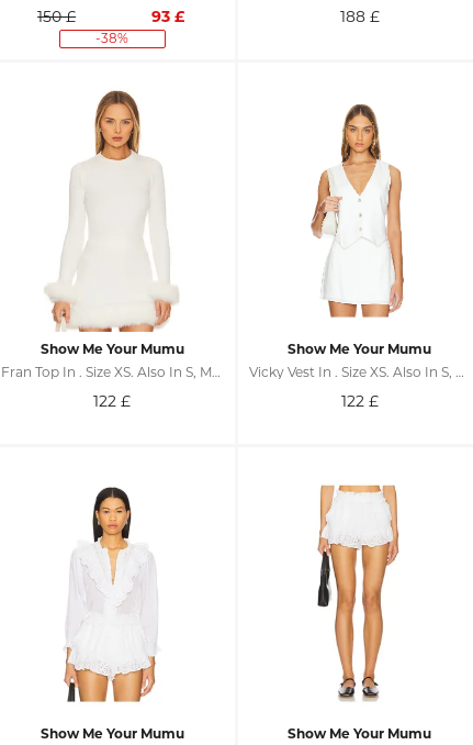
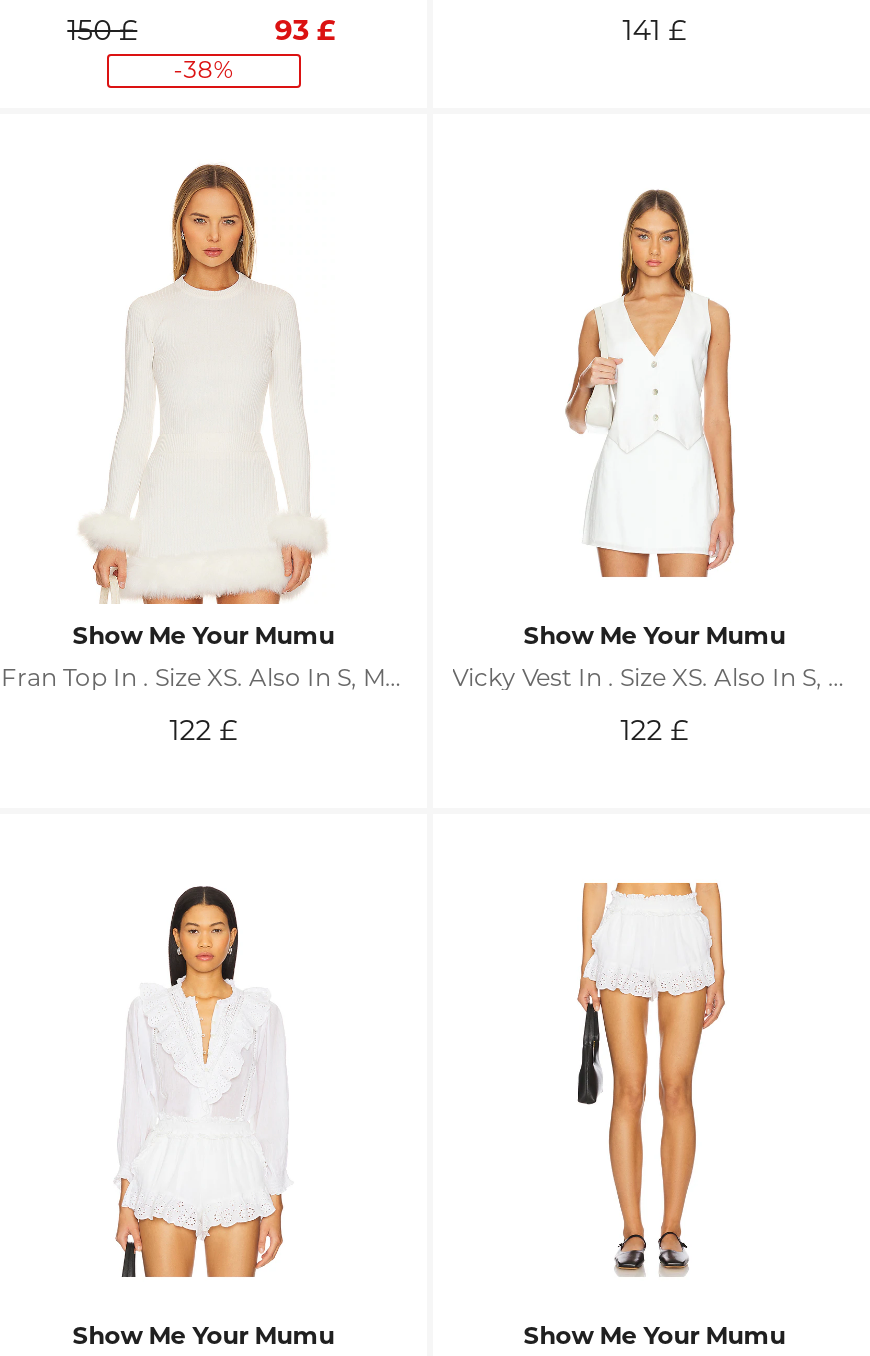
[340,7,379,27] 188 £ -> [623,12,687,48] 141 £

